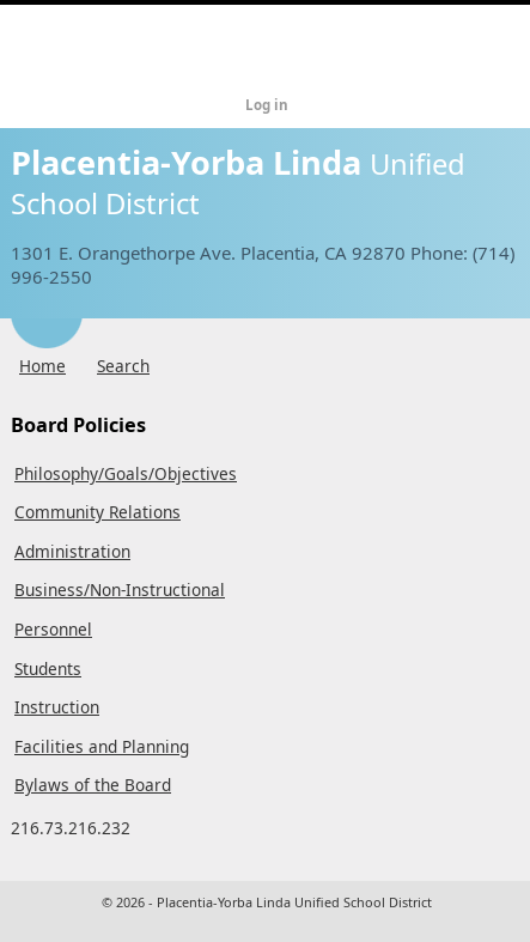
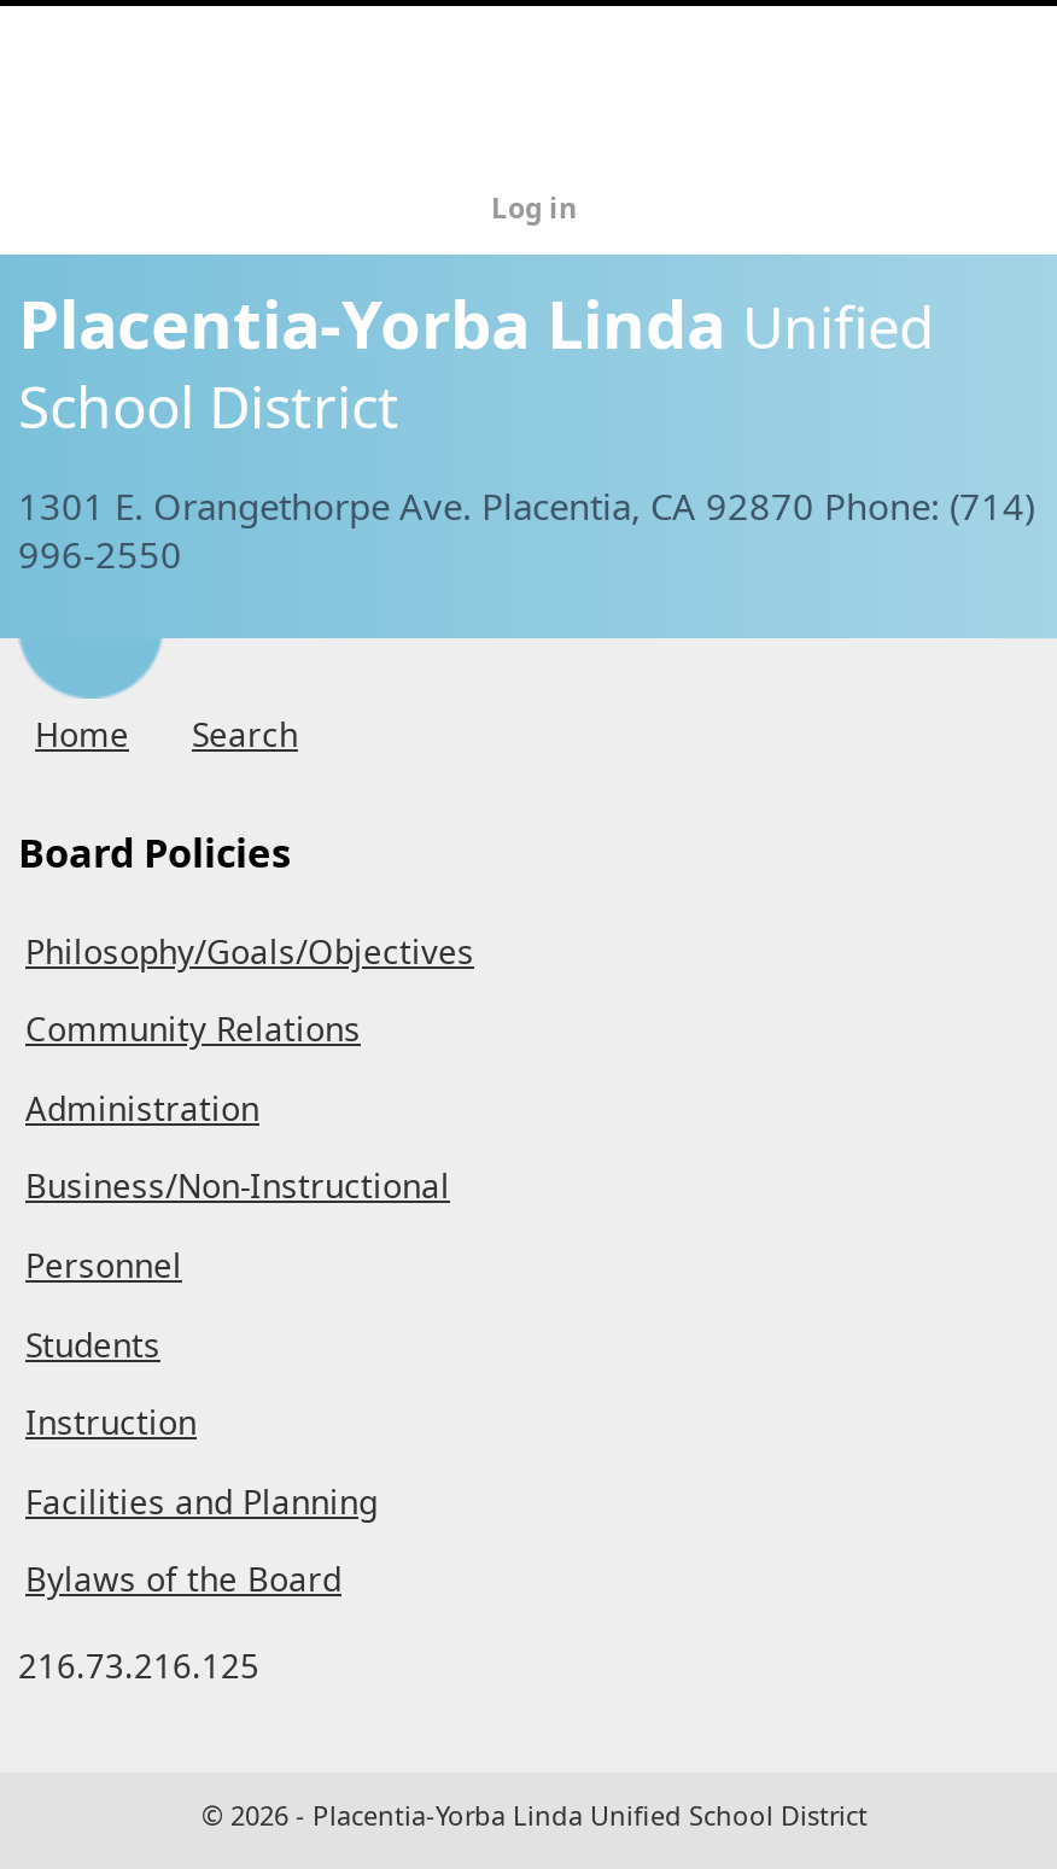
[11,816,130,839] 216.73.216.232 -> [18,1642,259,1688] 216.73.216.125

